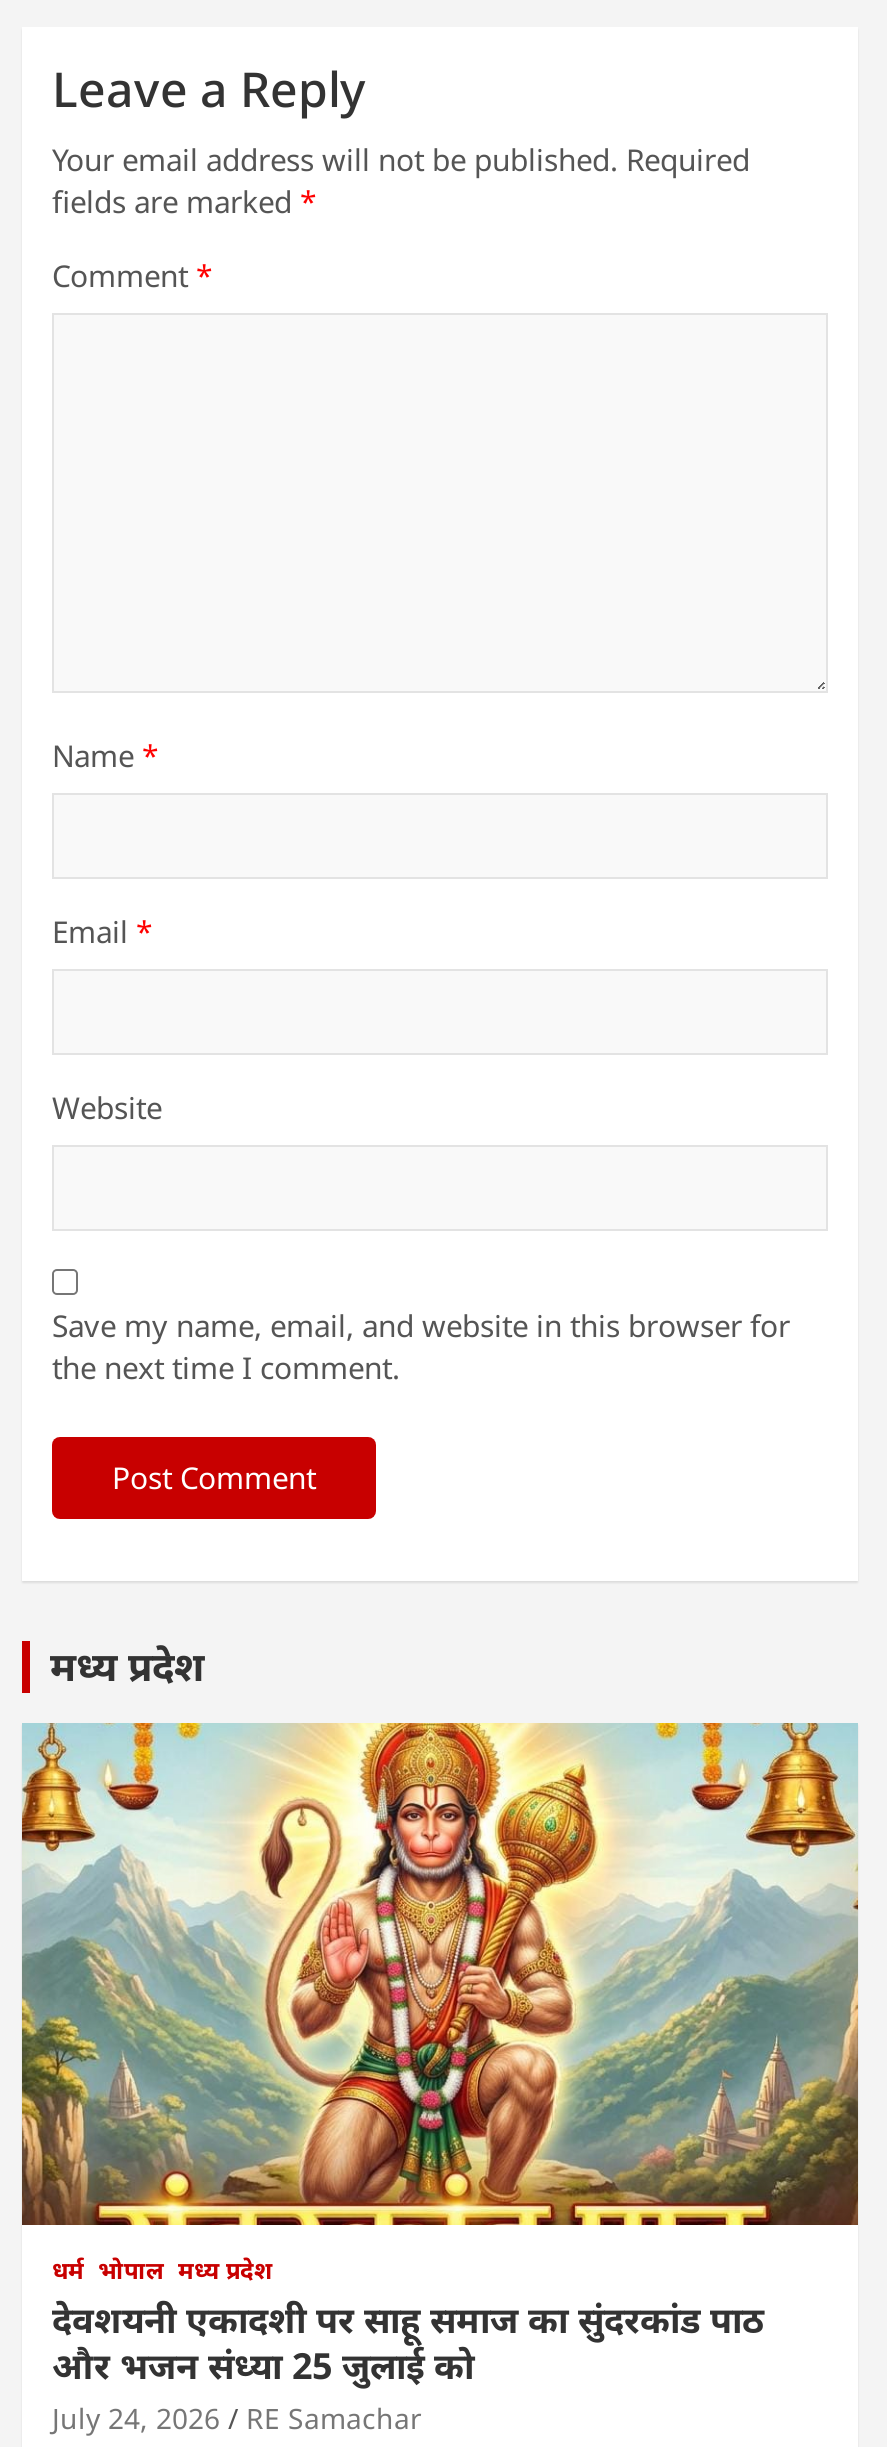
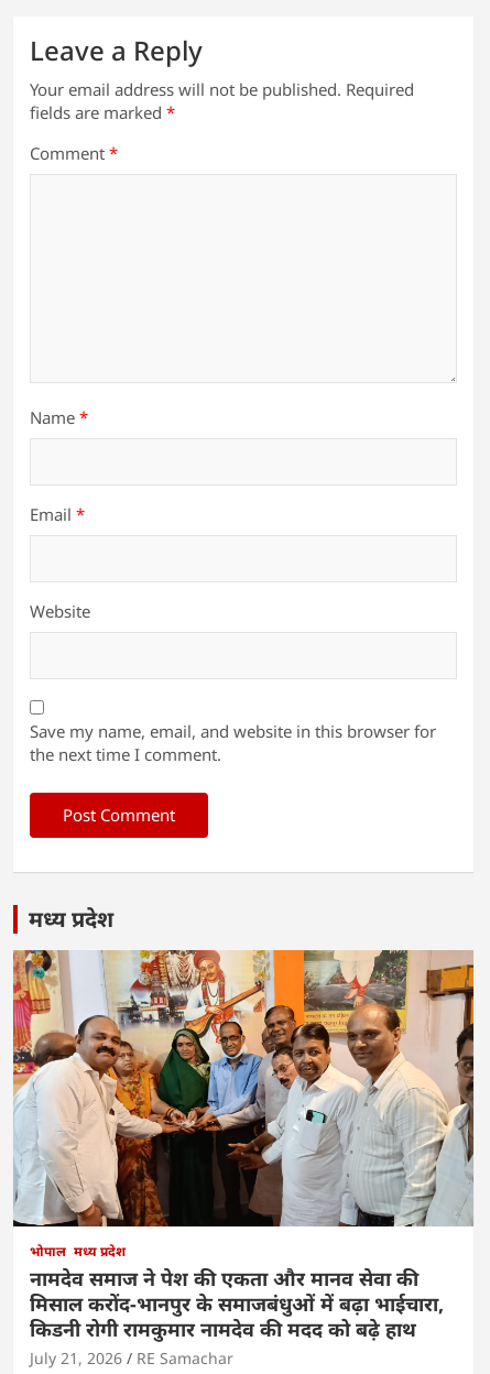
[20,1721,858,2436] [image] | धर्म भोपाल मध्य प्रदेश | देवशयनी एकादशी पर साहू समाज का सुंदरकांड पाठ | और भजन संध्या 25 जुलाई को | July 24, 2026 -> [12,949,475,1368] [image] | भोपाल मध्य प्रदेश | नामदेव समाज ने पेश की एकता और मानव सेवा की | मिसाल करोंद-भानपुर के समाजबंधुओं में बढ़ा भाईचारा, | किडनी रोगी रामकुमार नामदेव की मदद को बढ़े हाथ | July 21, 2026

